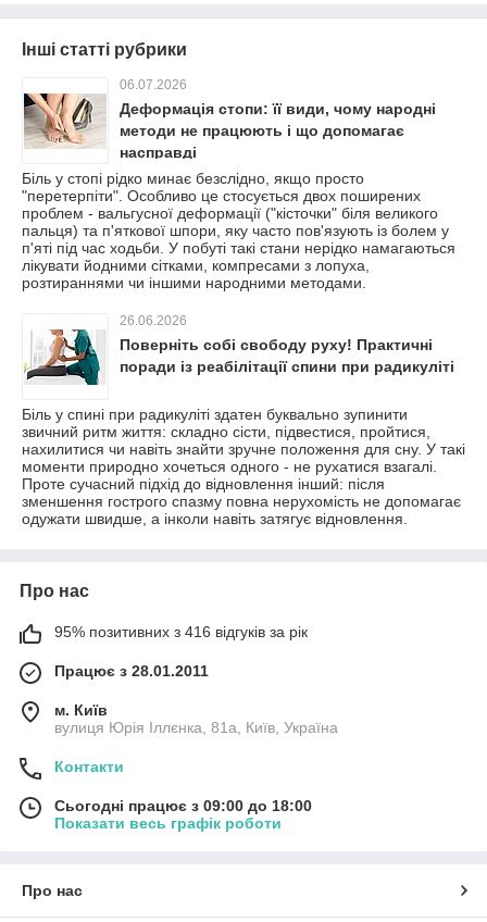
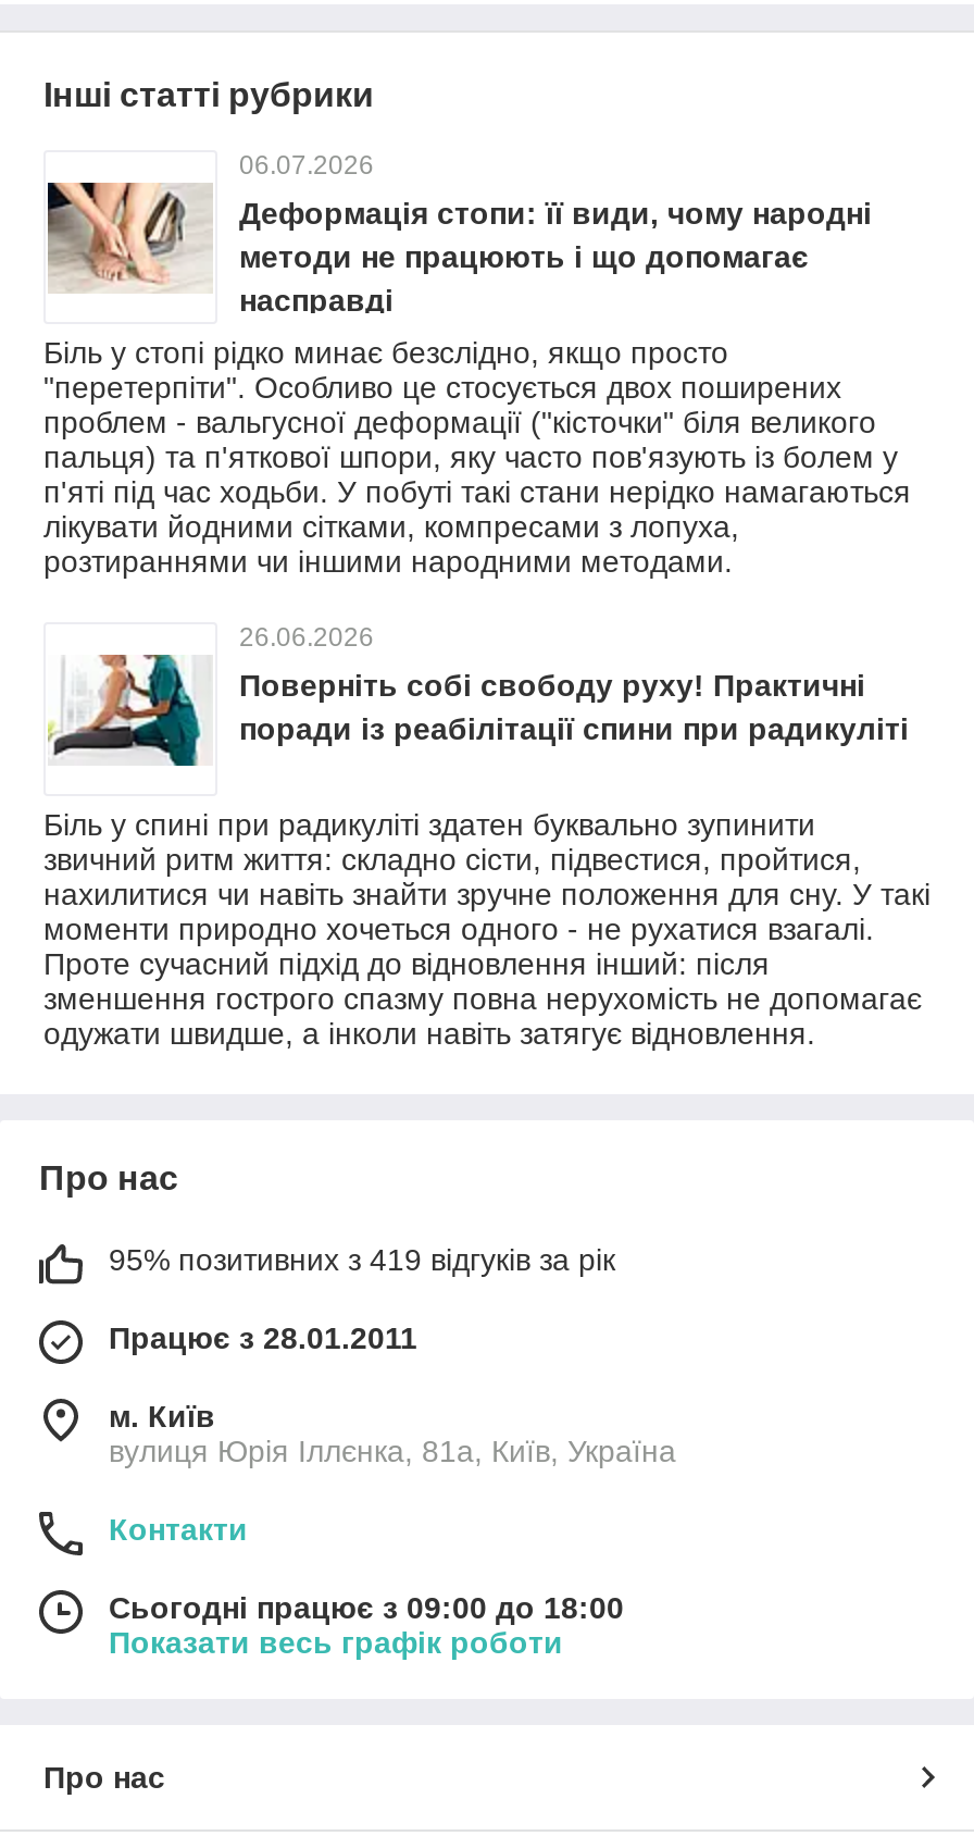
[54,623,308,640] 95% позитивних з 416 відгуків за рік -> [109,1242,615,1277] 95% позитивних з 419 відгуків за рік

